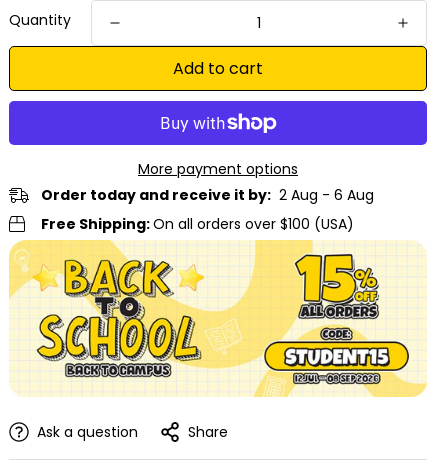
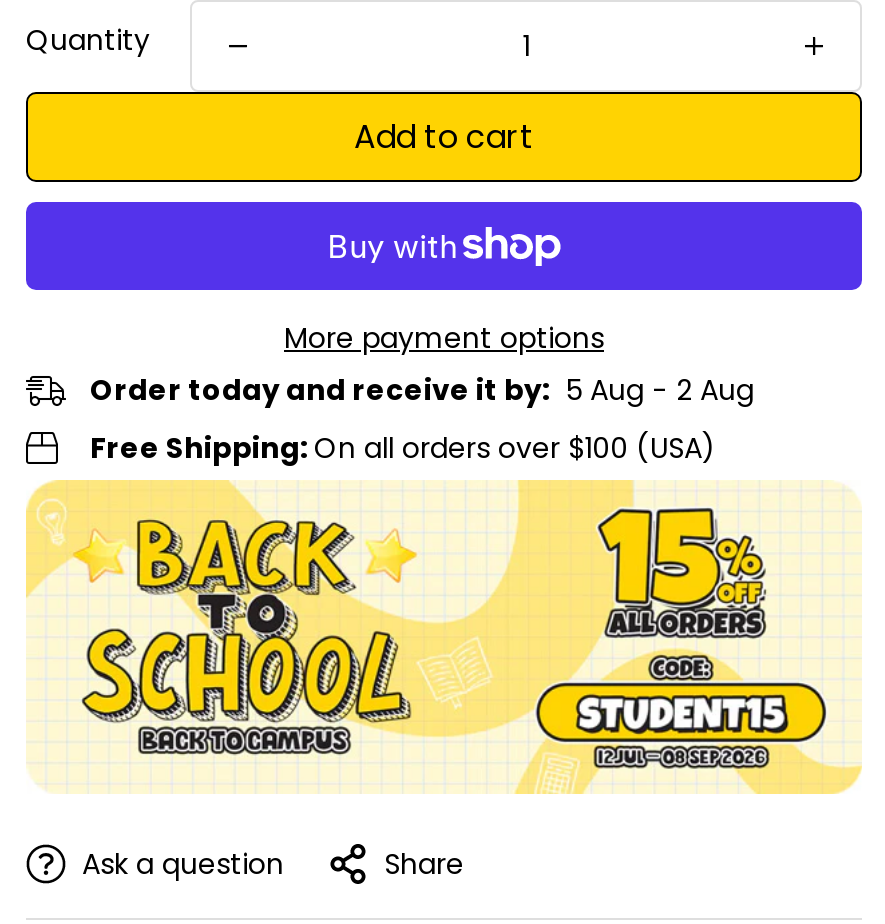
[41,185,374,205] Order today and receive it by: 2 Aug - 6 Aug -> [90,369,754,409] Order today and receive it by: 5 Aug - 2 Aug

